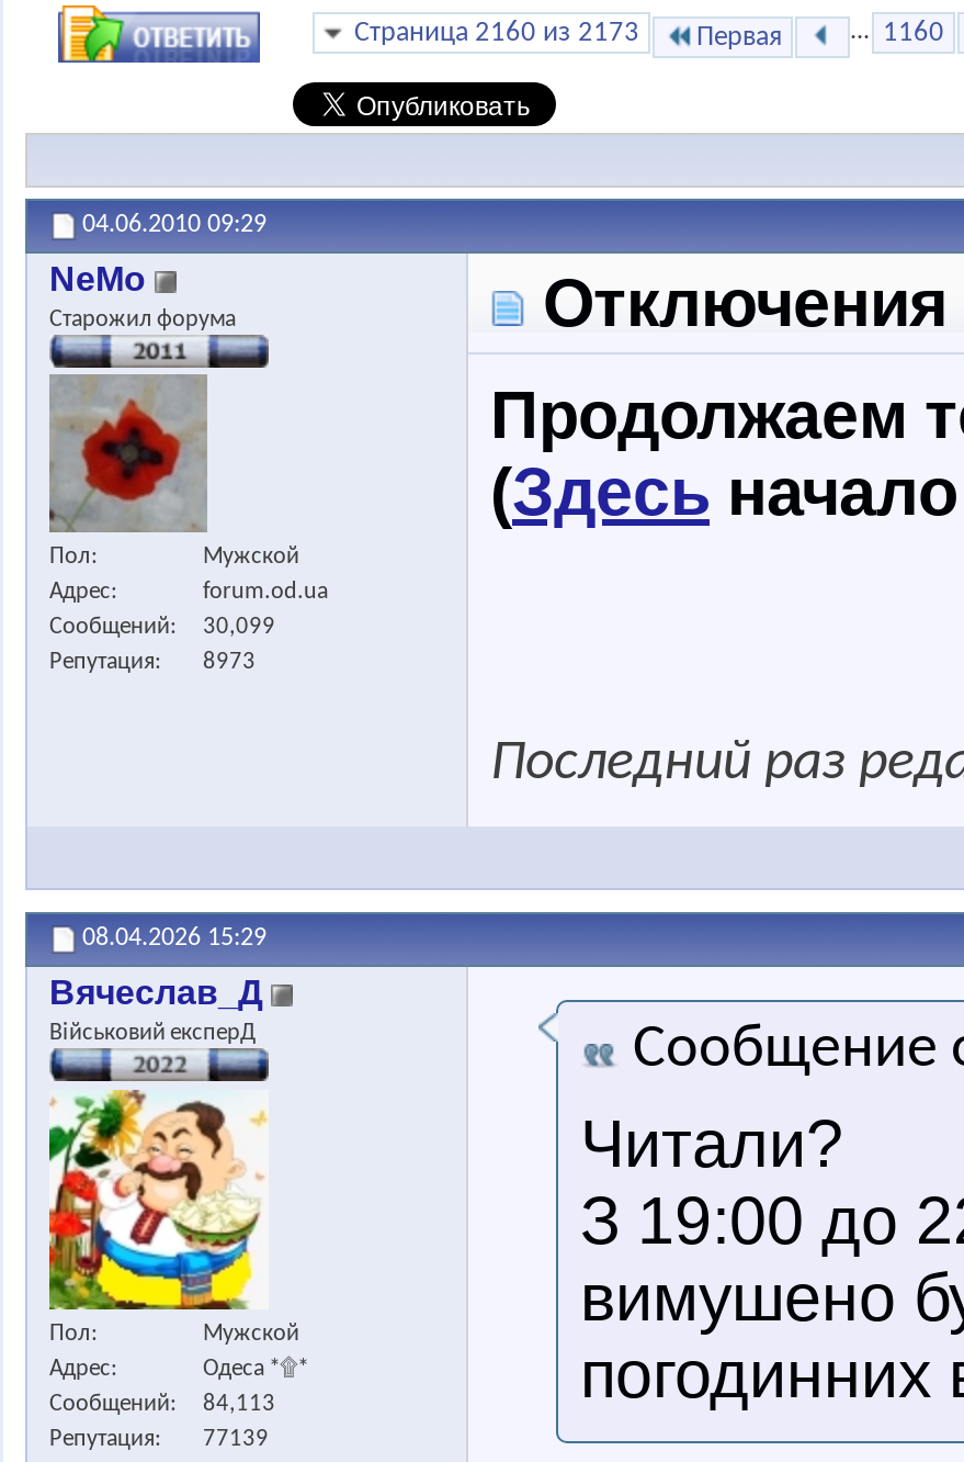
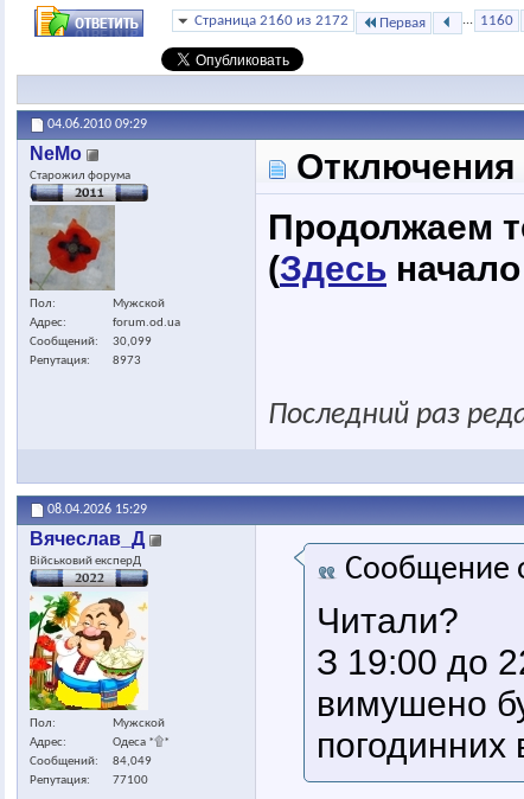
[354,19,782,52] Страница 2160 из 2173 Первая -> [194,13,426,31] Страница 2160 из 2172 Первая
[49,1392,275,1416] Сообщений 84,113 -> [30,755,152,768] Сообщений 84,049
[49,1427,269,1451] Репутация 77139 -> [30,774,148,787] Репутация 77100

